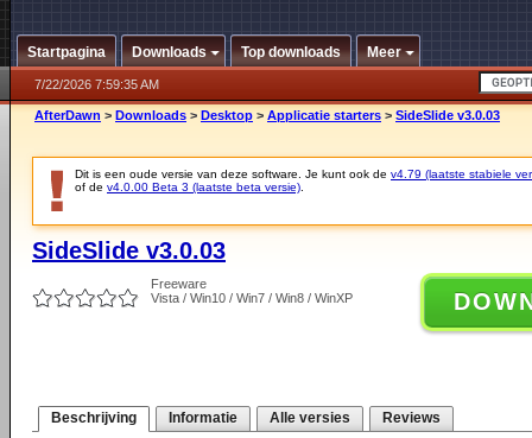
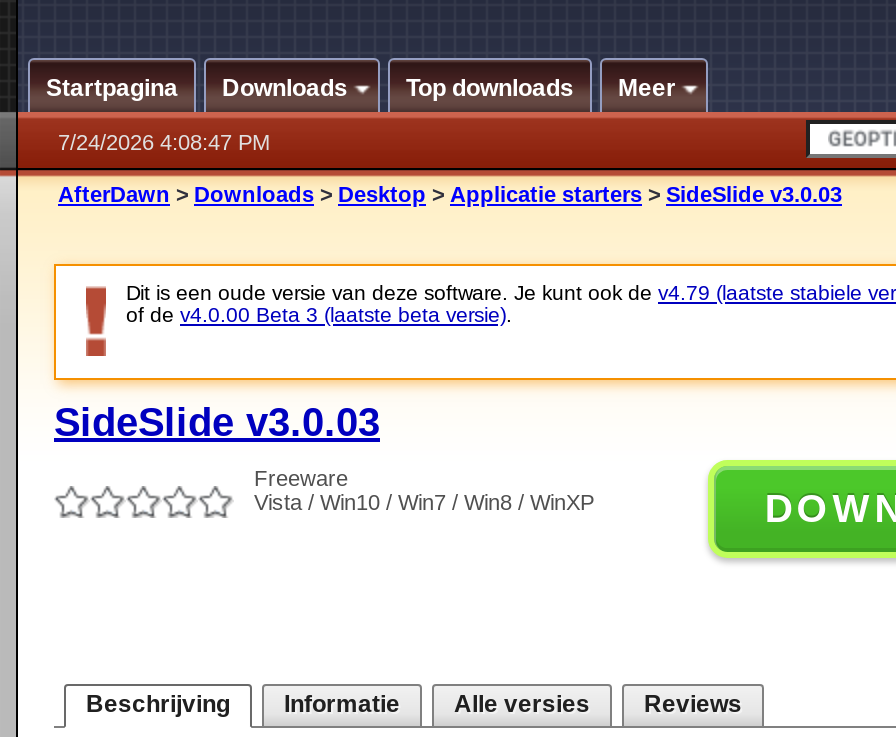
[34,77,159,91] 7/22/2026 7:59:35 AM -> [58,130,270,154] 7/24/2026 4:08:47 PM

